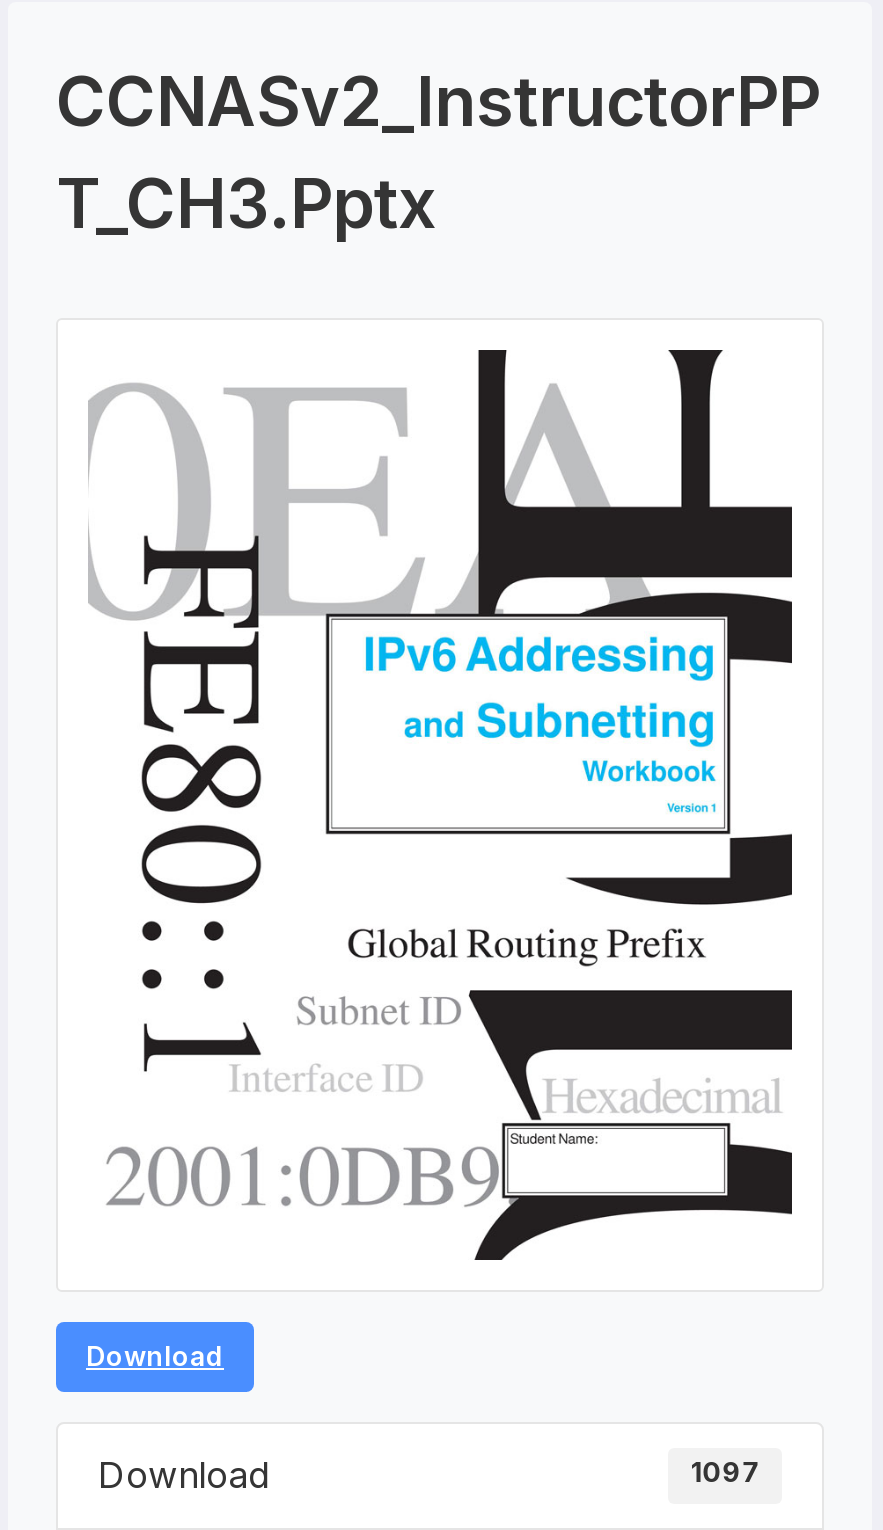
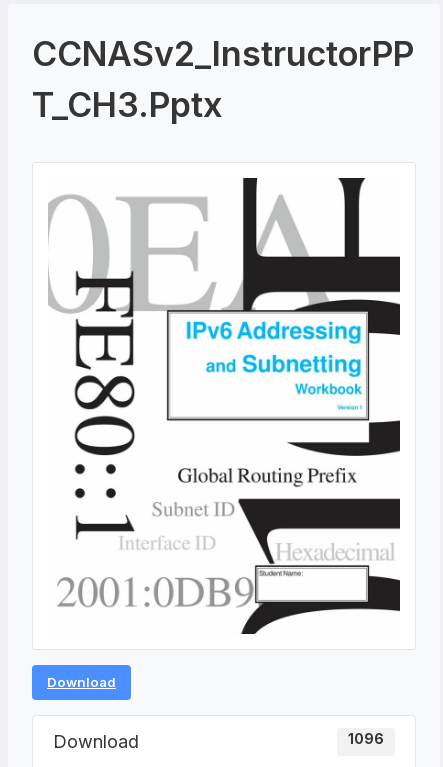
[690,1456,760,1488] 1097 -> [348,731,384,747] 1096

